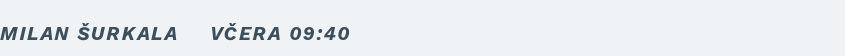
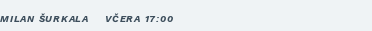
[0,22,351,44] MILAN ŠURKALA VČERA 09:40 -> [0,13,173,24] MILAN ŠURKALA VČERA 17:00

